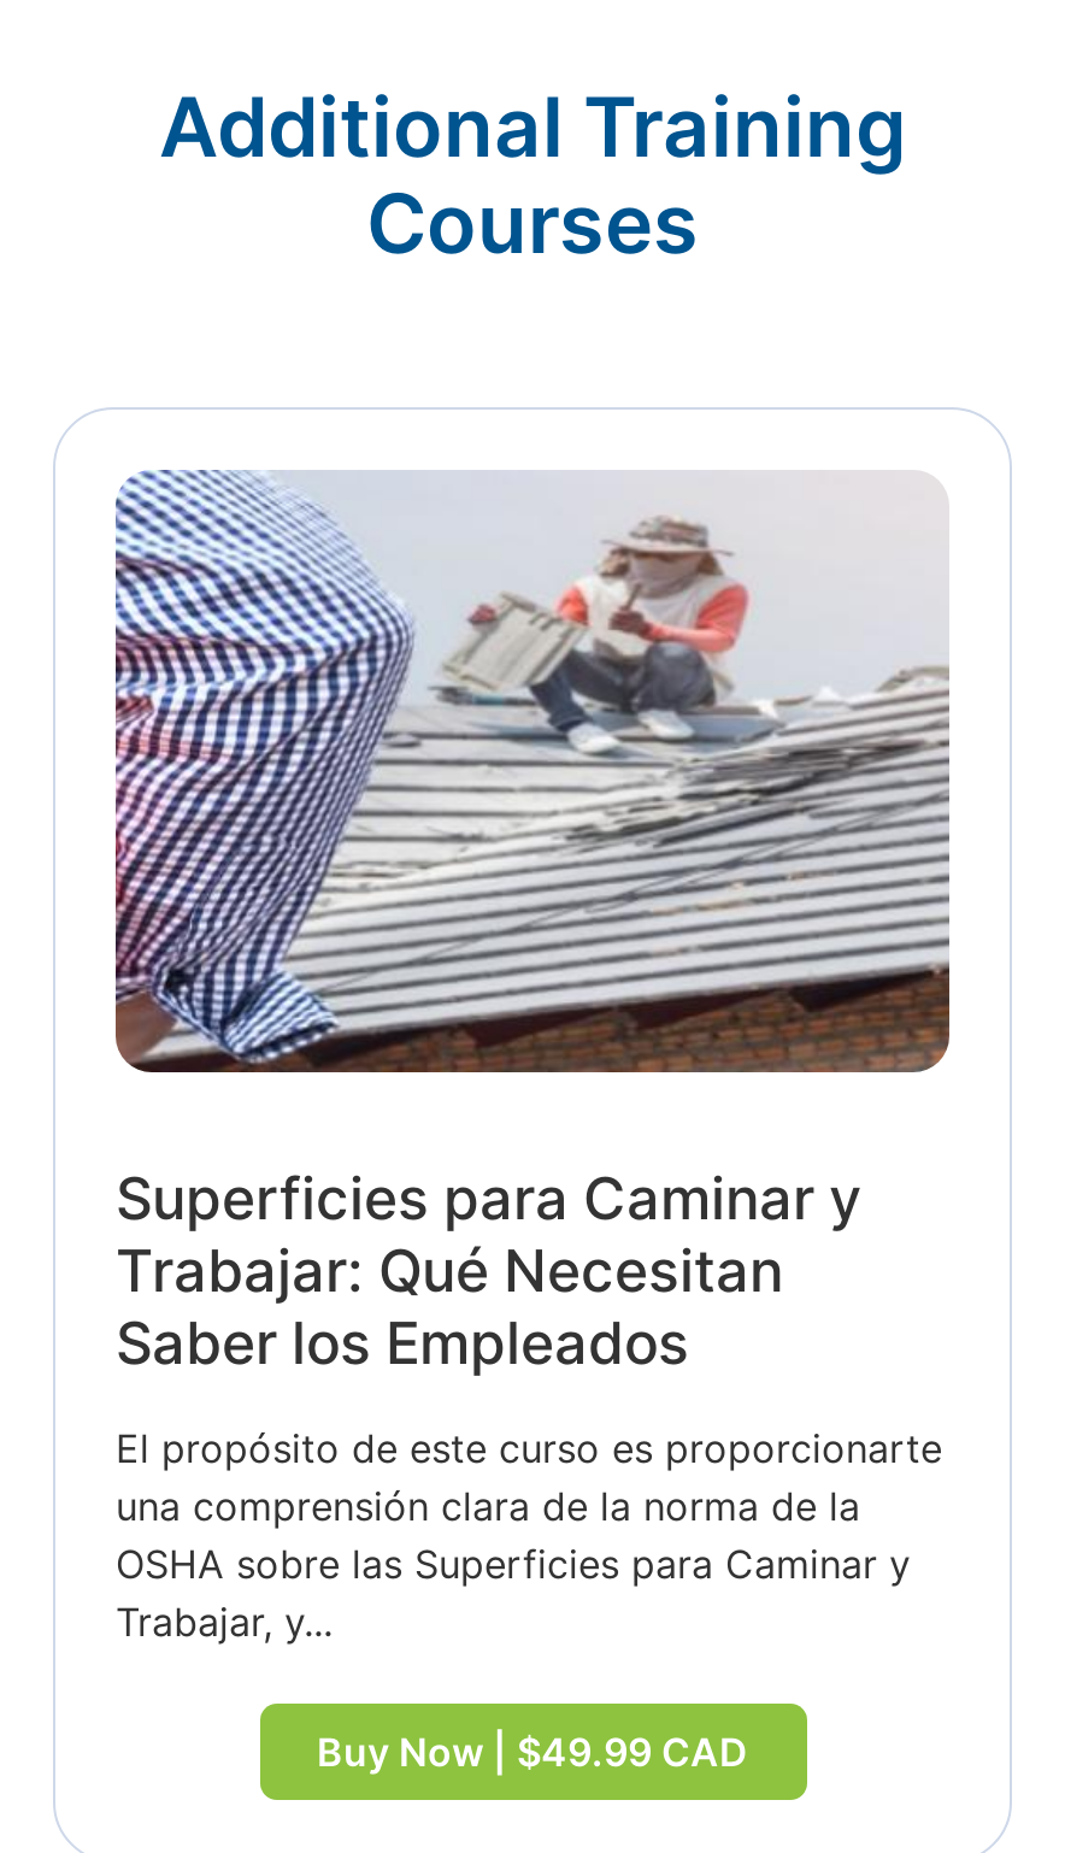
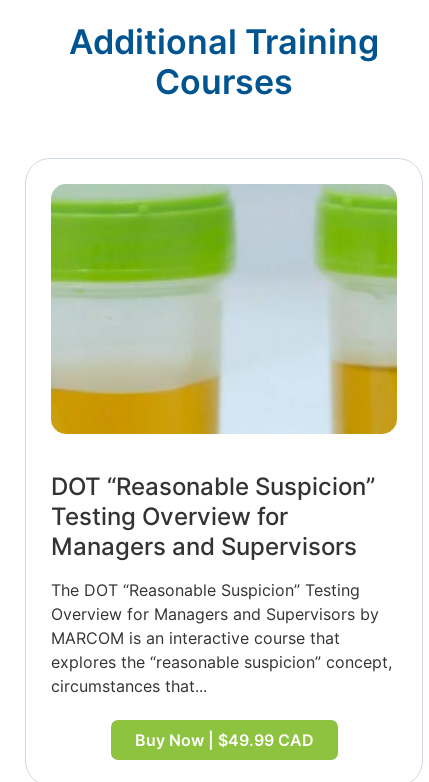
[113,470,952,1378] [image] | Superficies para Caminar y | Trabajar: Qué Necesitan | Saber los Empleados -> [50,184,398,561] [image] | DOT “Reasonable Suspicion” | Testing Overview for | Managers and Supervisors
[116,1424,942,1646] El propósito de este curso es proporcionarte | una comprensión clara de la norma de la | OSHA sobre las Superficies para Caminar y | Trabajar, y... -> [51,580,392,696] The DOT “Reasonable Suspicion” Testing | Overview for Managers and Supervisors by | MARCOM is an interactive course that | explores the “reasonable suspicion” concept, | circumstances that...

